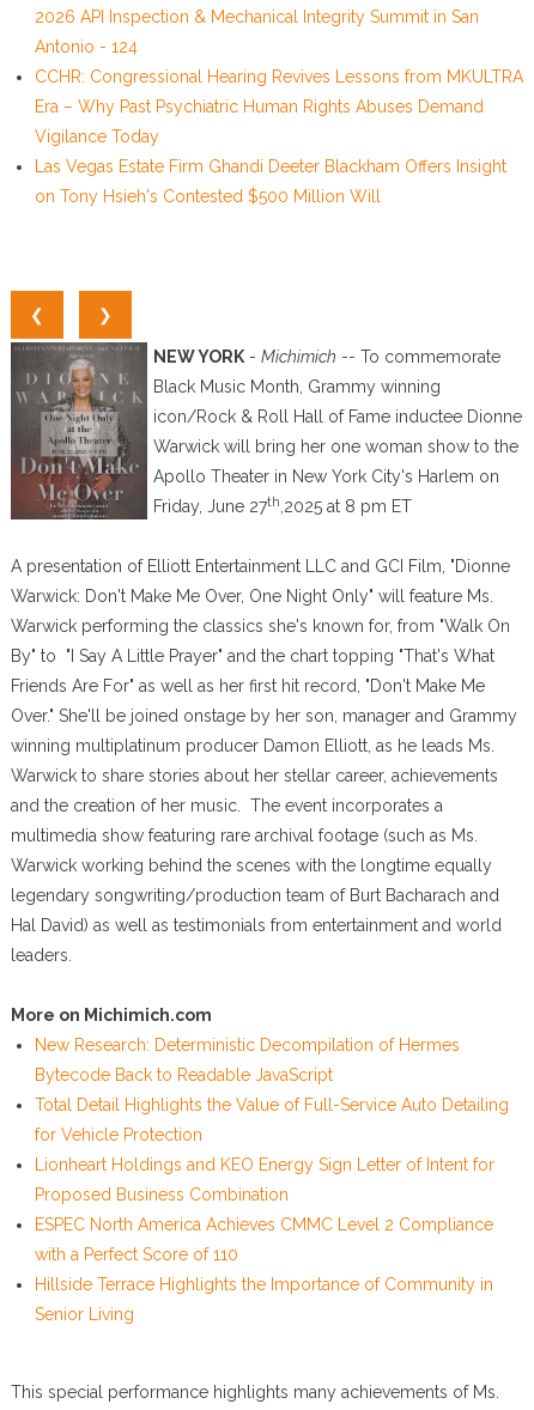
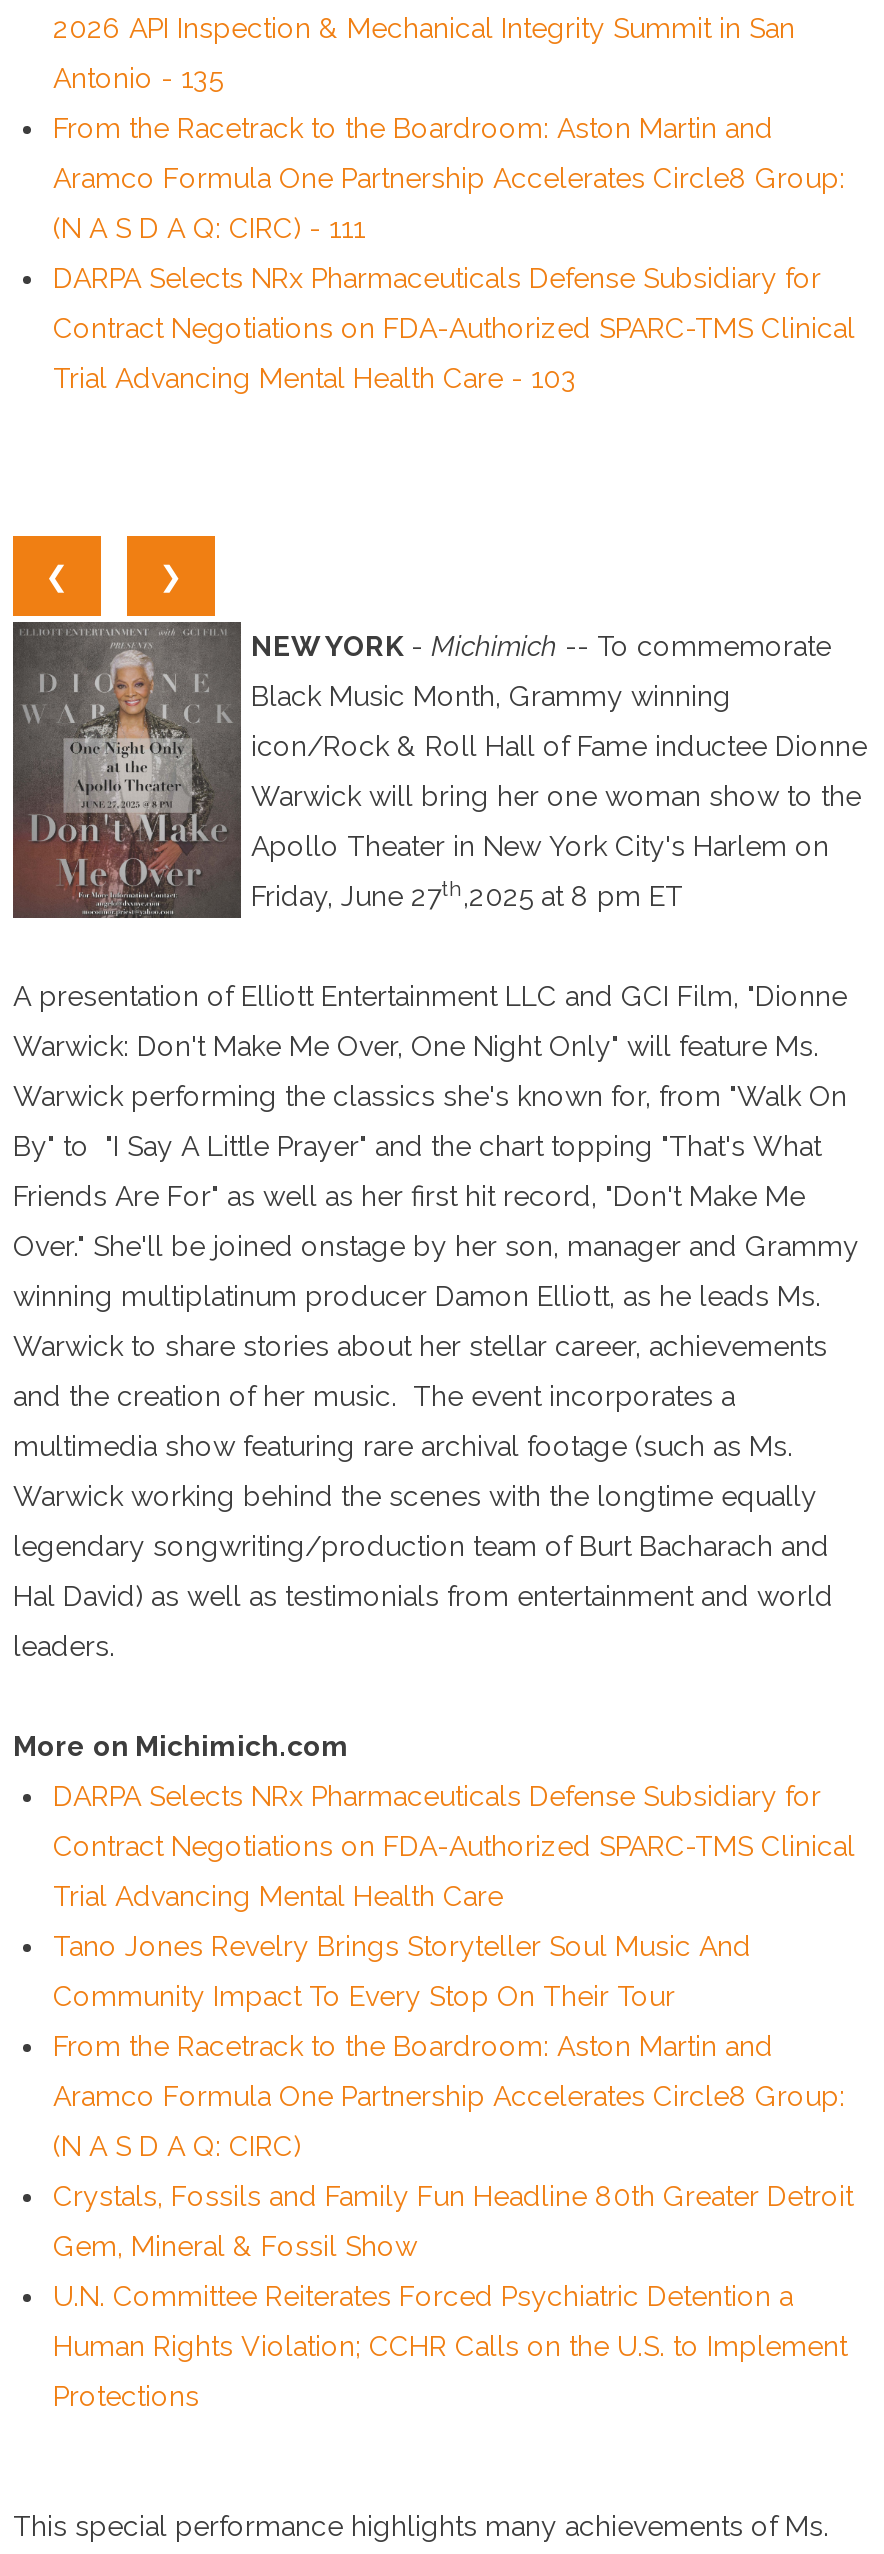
[35,37,523,206] Antonio - 124 | CCHR: Congressional Hearing Revives Lessons from MKULTRA | Era – Why Past Psychiatric Human Rights Abuses Demand | Vigilance Today | Las Vegas Estate Firm Ghandi Deeter Blackham Offers Insight | on Tony Hsieh's Contested $500 Million Will -> [53,62,855,394] Antonio - 135 | From the Racetrack to the Boardroom: Aston Martin and | Aramco Formula One Partnership Accelerates Circle8 Group: | (N A S D A Q: CIRC) - 111 | DARPA Selects NRx Pharmaceuticals Defense Subsidiary for | Contract Negotiations on FDA-Authorized SPARC-TMS Clinical | Trial Advancing Mental Health Care - 103
[35,1035,509,1324] New Research: Deterministic Decompilation of Hermes | Bytecode Back to Readable JavaScript | Total Detail Highlights the Value of Full-Service Auto Detailing | for Vehicle Protection | Lionheart Holdings and KEO Energy Sign Letter of Intent for | Proposed Business Combination | ESPEC North America Achieves CMMC Level 2 Compliance | with a Perfect Score of 110 | Hillside Terrace Highlights the Importance of Community in | Senior Living -> [53,1780,855,2412] DARPA Selects NRx Pharmaceuticals Defense Subsidiary for | Contract Negotiations on FDA-Authorized SPARC-TMS Clinical | Trial Advancing Mental Health Care | Tano Jones Revelry Brings Storyteller Soul Music And | Community Impact To Every Stop On Their Tour | From the Racetrack to the Boardroom: Aston Martin and | Aramco Formula One Partnership Accelerates Circle8 Group: | (N A S D A Q: CIRC) | Crystals, Fossils and Family Fun Headline 80th Greater Detroit | Gem, Mineral & Fossil Show | U.N. Committee Reiterates Forced Psychiatric Detention a | Human Rights Violation; CCHR Calls on the U.S. to Implement | Protections

